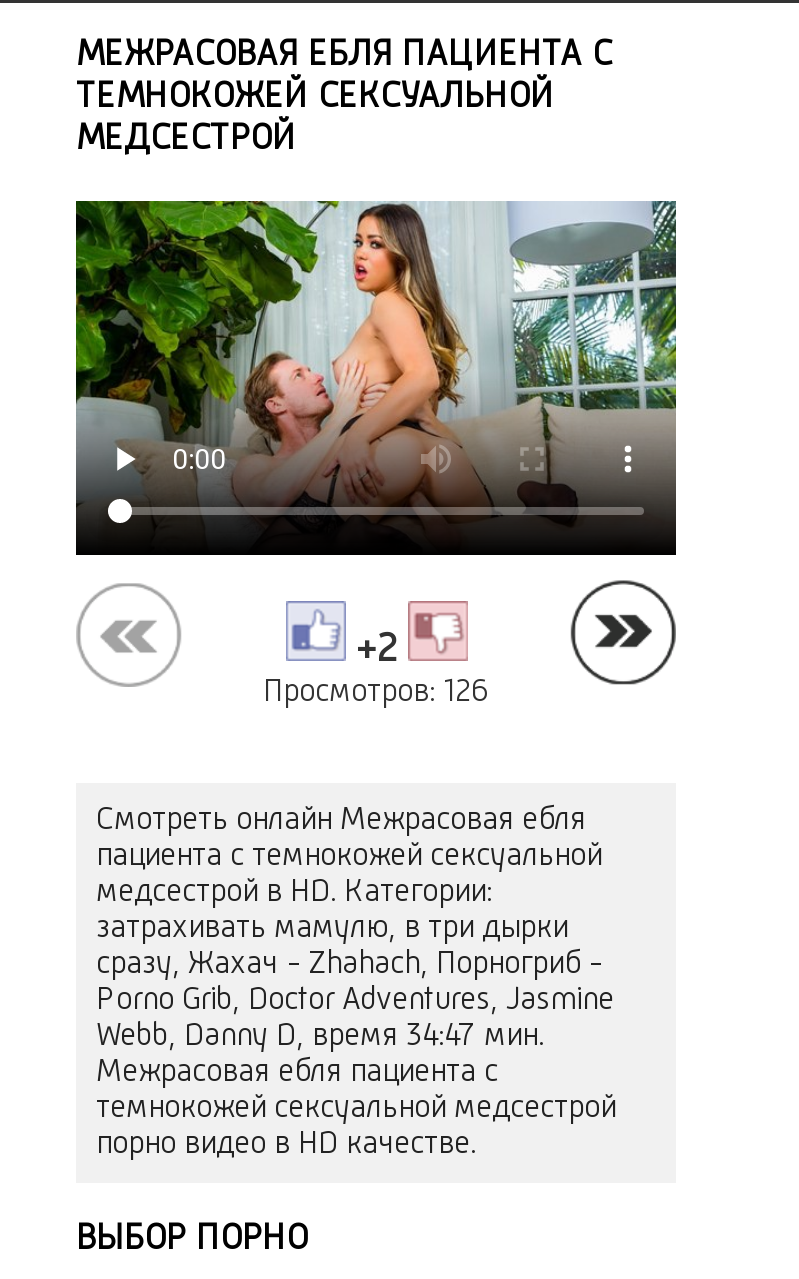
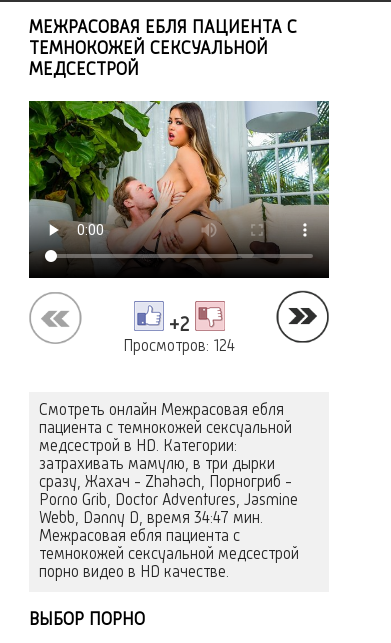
[263,676,489,708] Просмотров: 126 -> [123,339,235,355] Просмотров: 124

